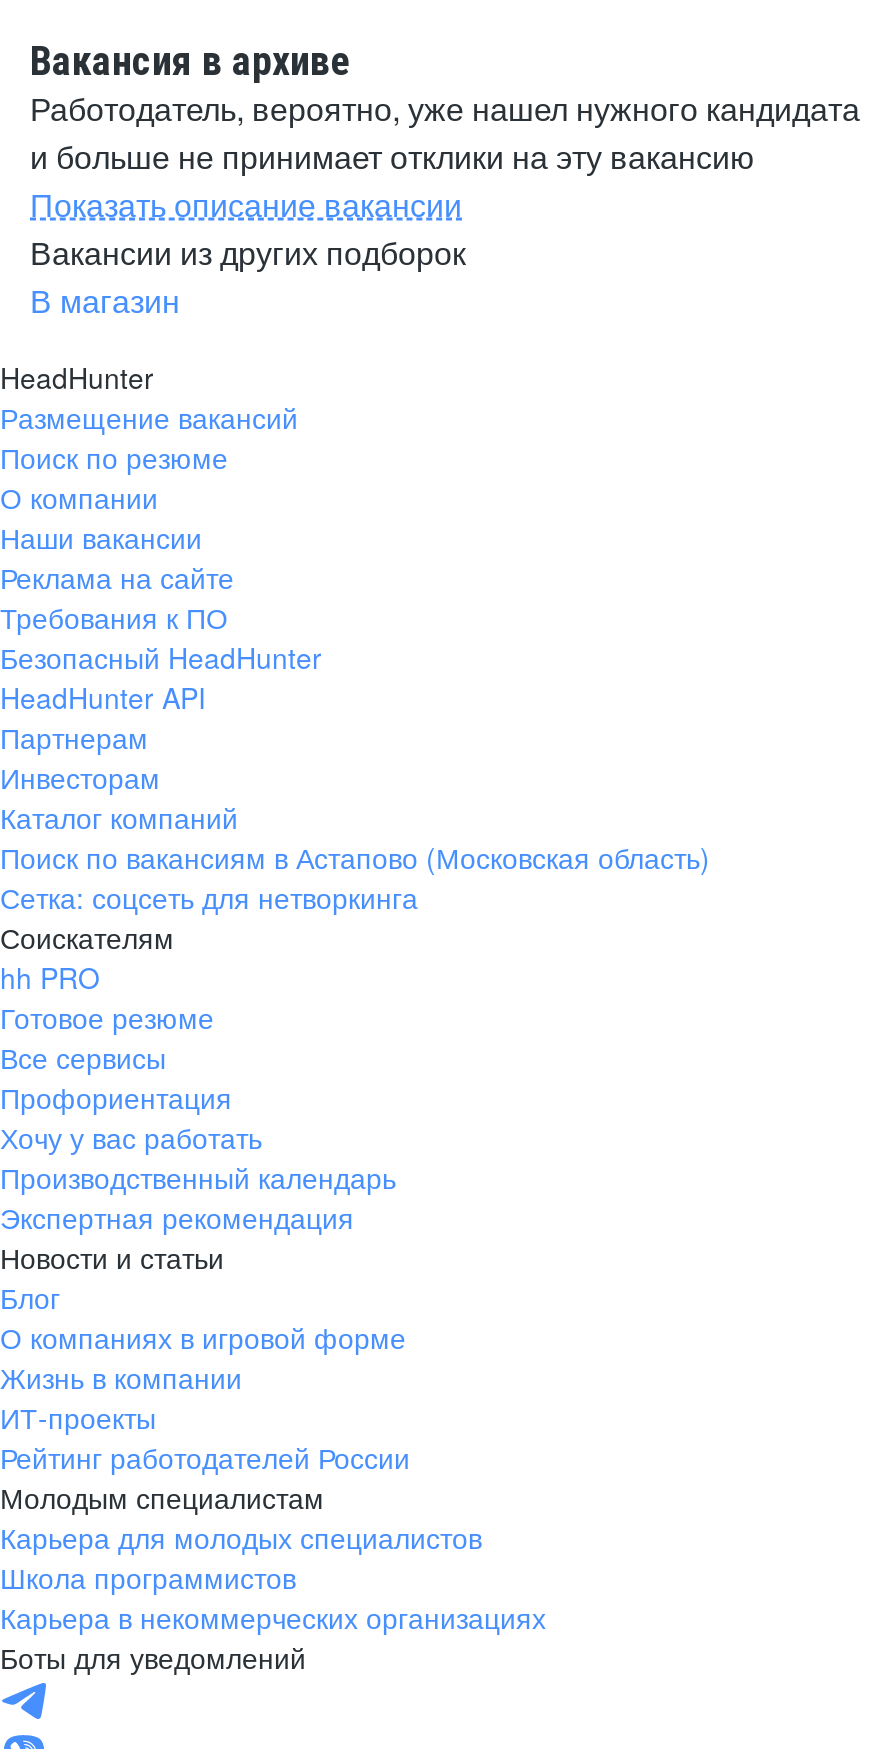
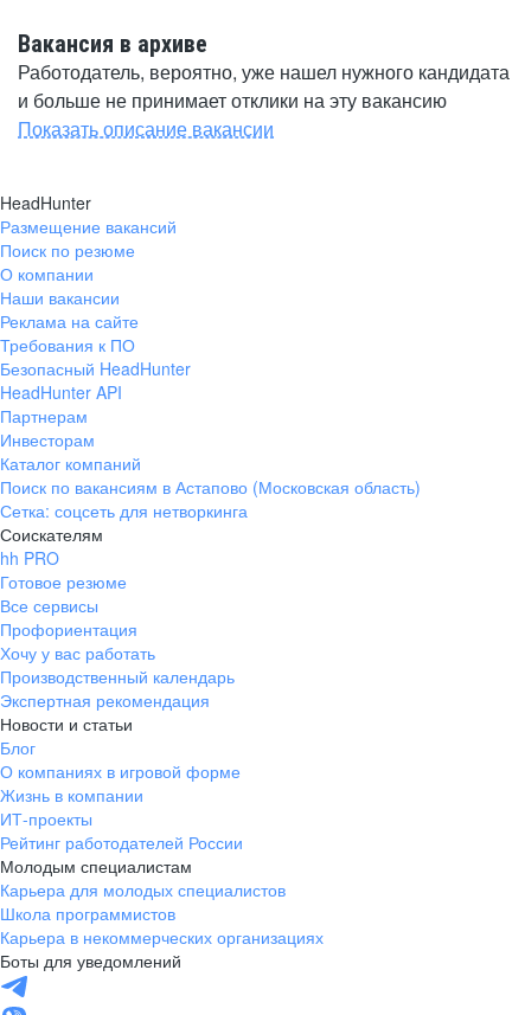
[30,229,466,323] Вакансии из других подборок | В магазин -> none

